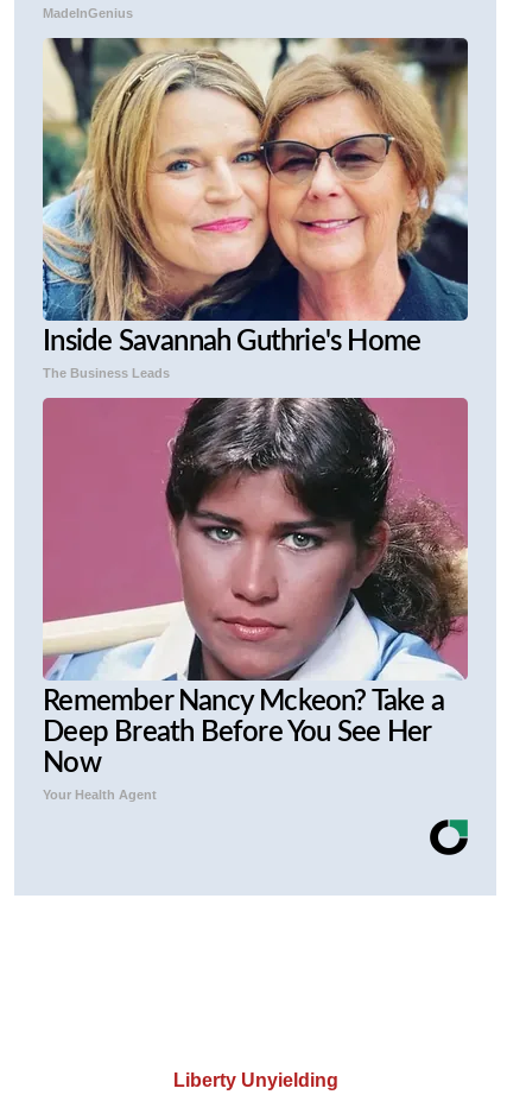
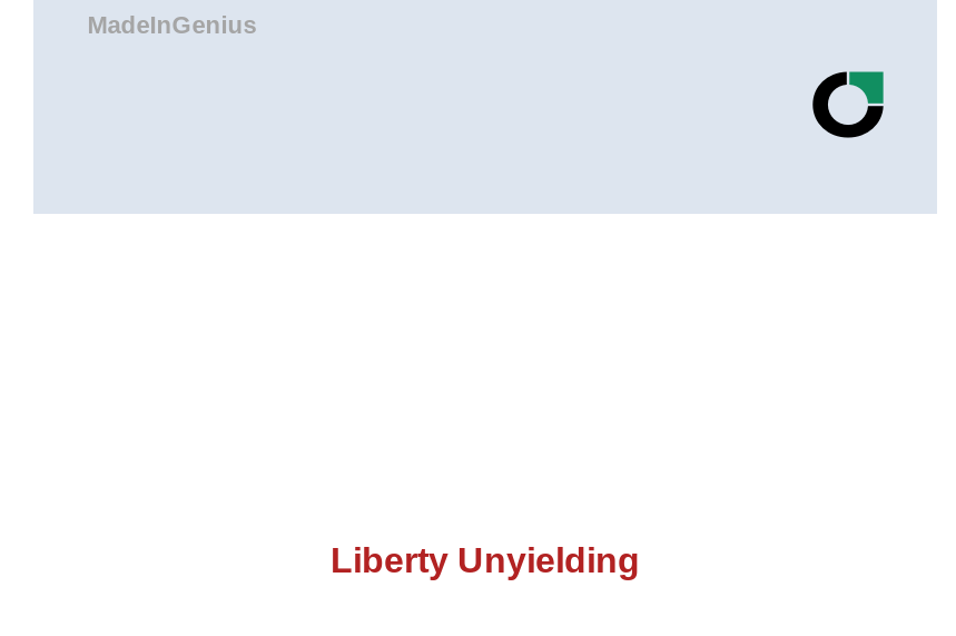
[42,37,469,380] [image] | Inside Savannah Guthrie's Home | The Business Leads -> none
[42,397,469,802] [image] | Remember Nancy Mckeon? Take a | Deep Breath Before You See Her | Now | Your Health Agent -> none

